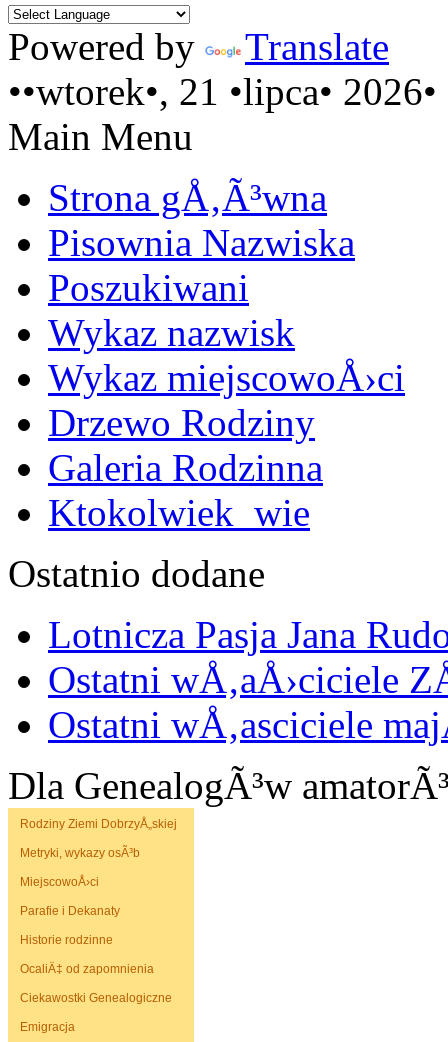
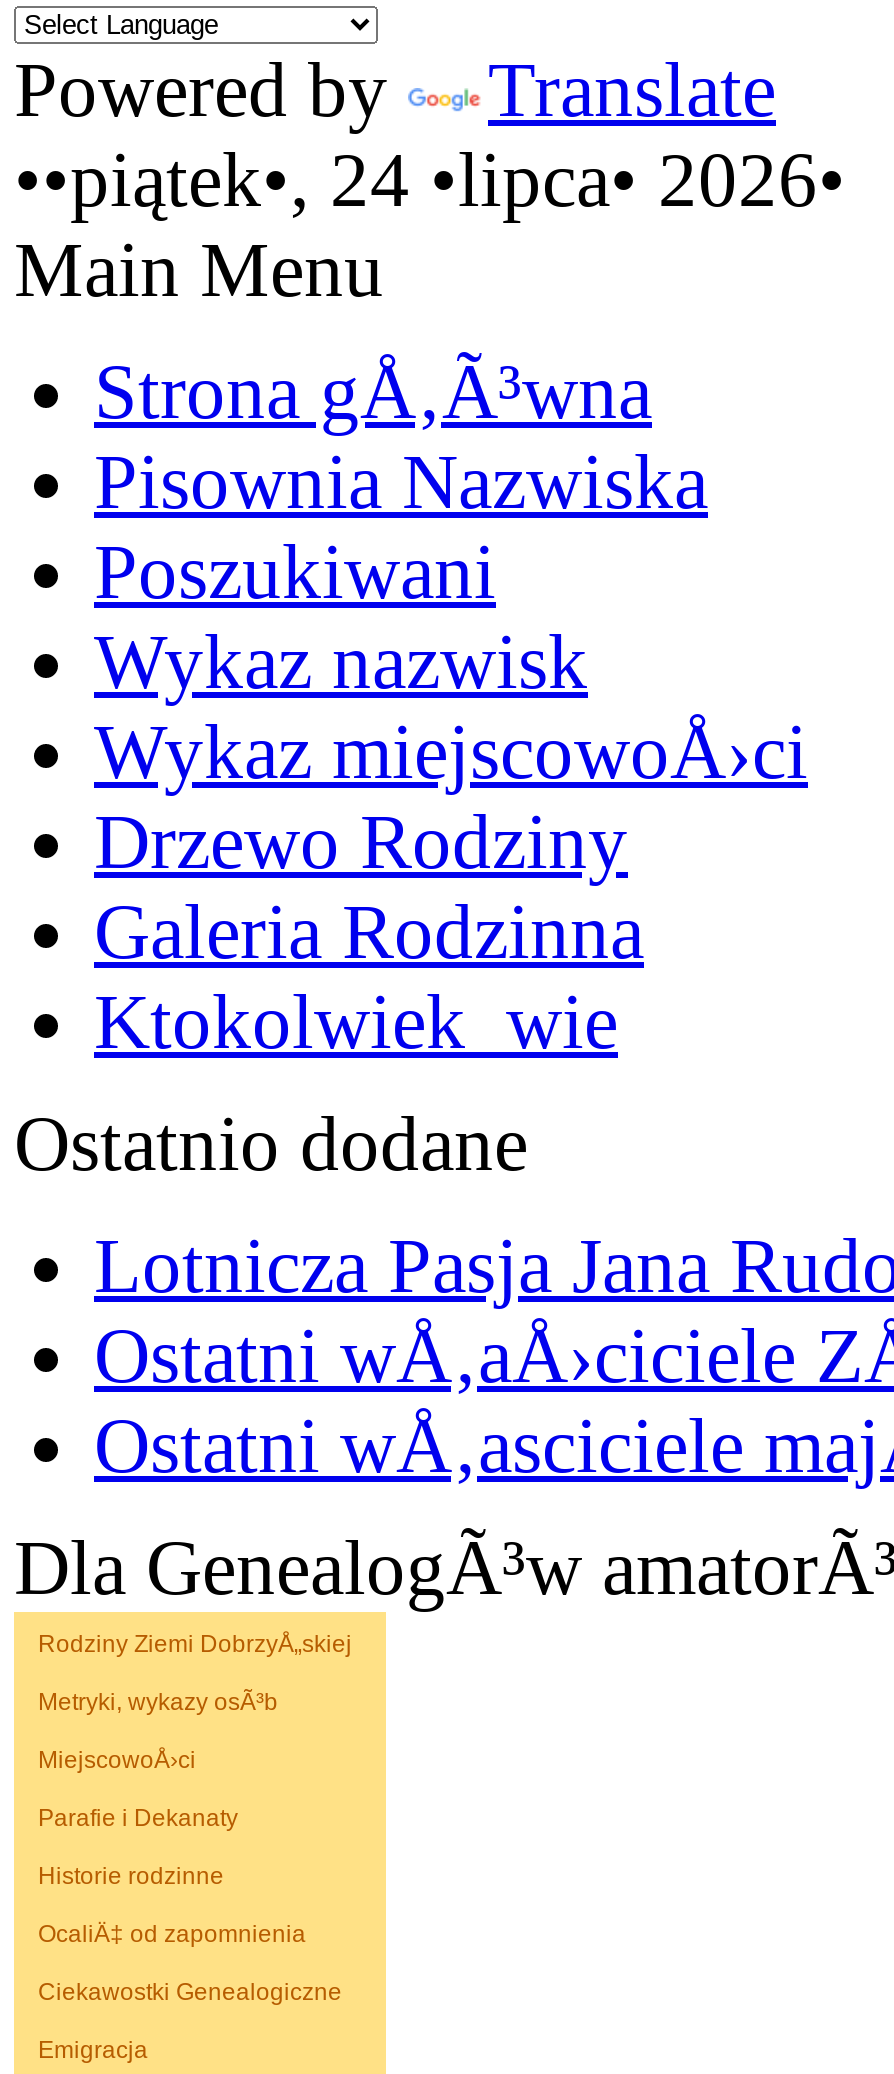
[8,70,437,113] ••wtorek•, 21 •lipca• 2026• -> [14,136,846,222] ••piątek•, 24 •lipca• 2026•

